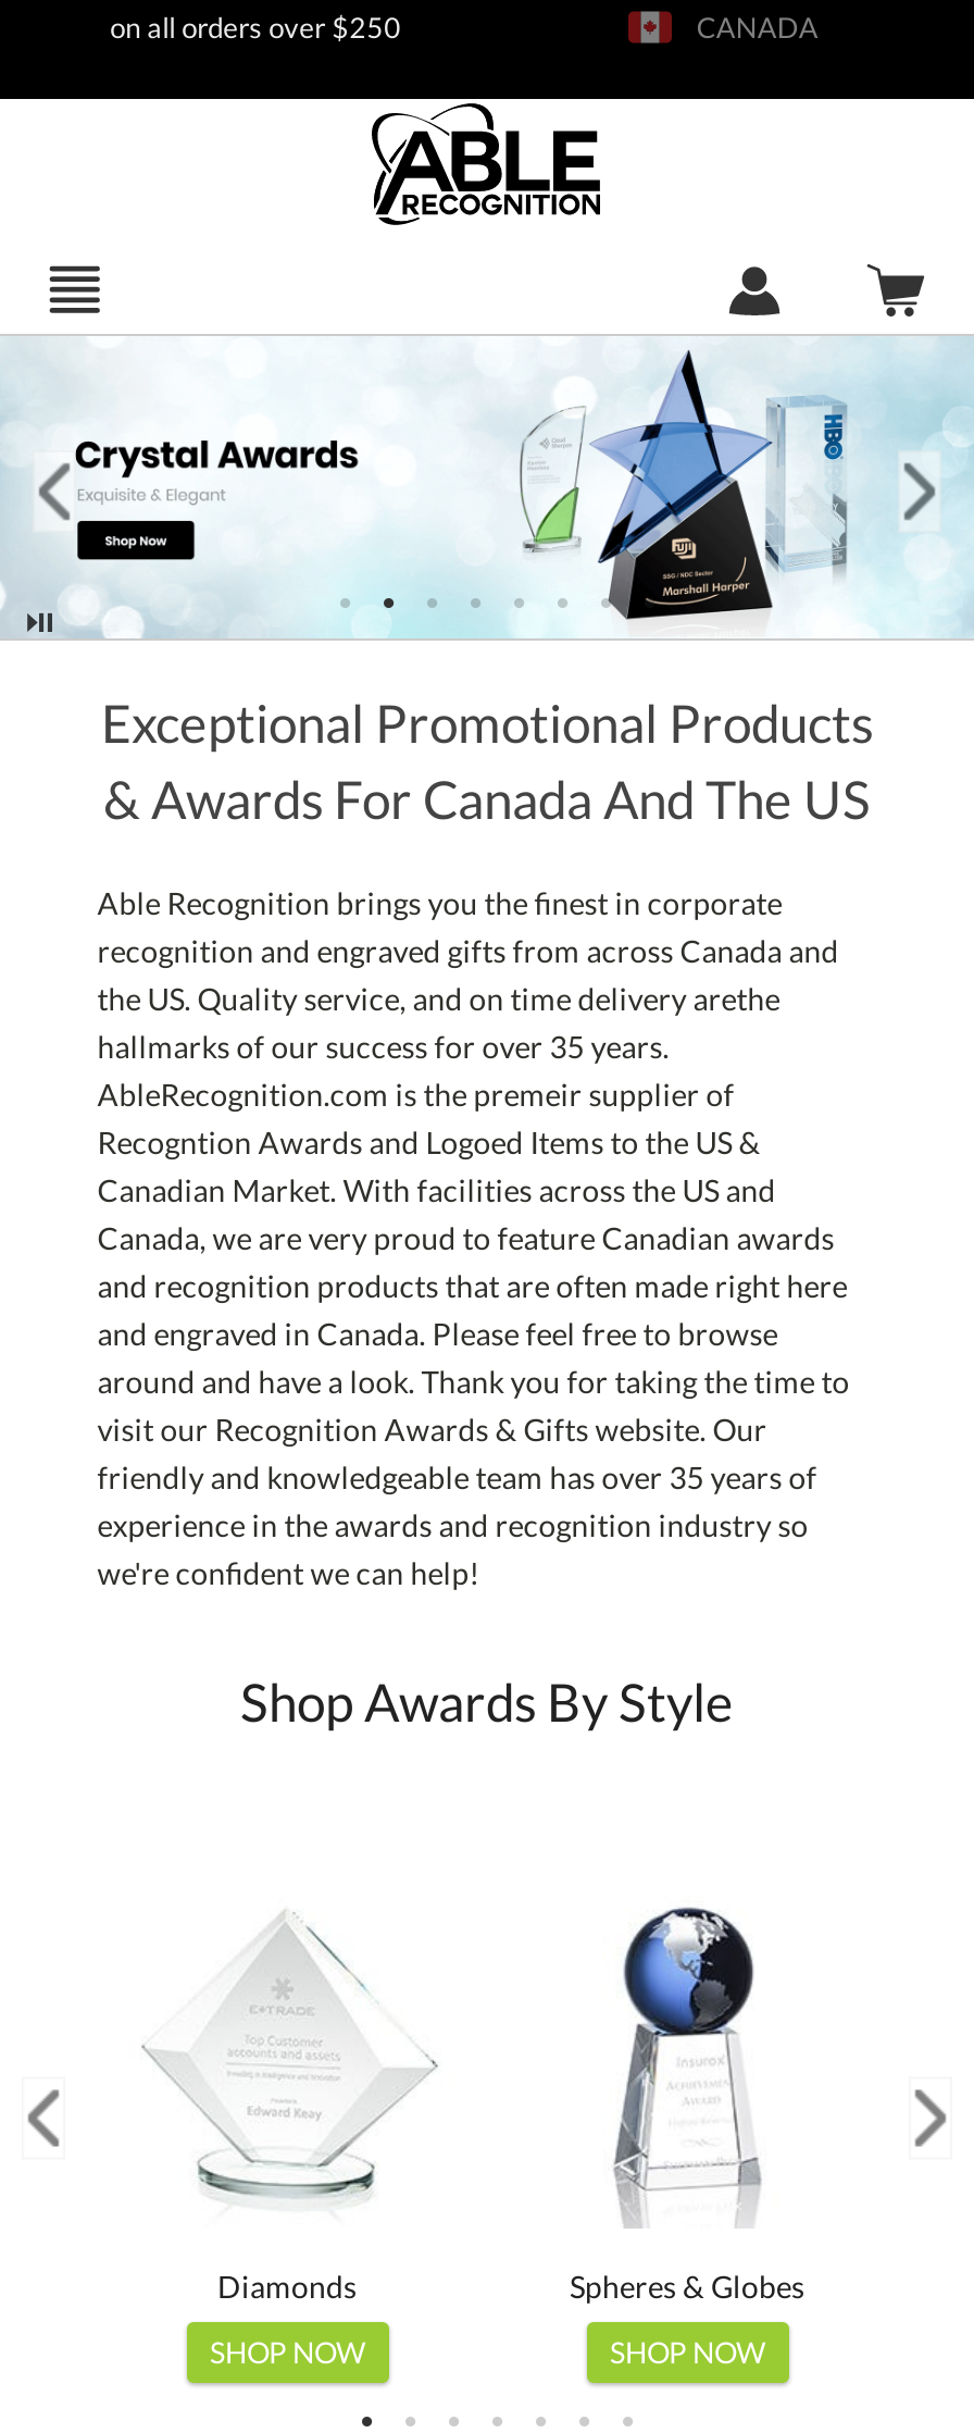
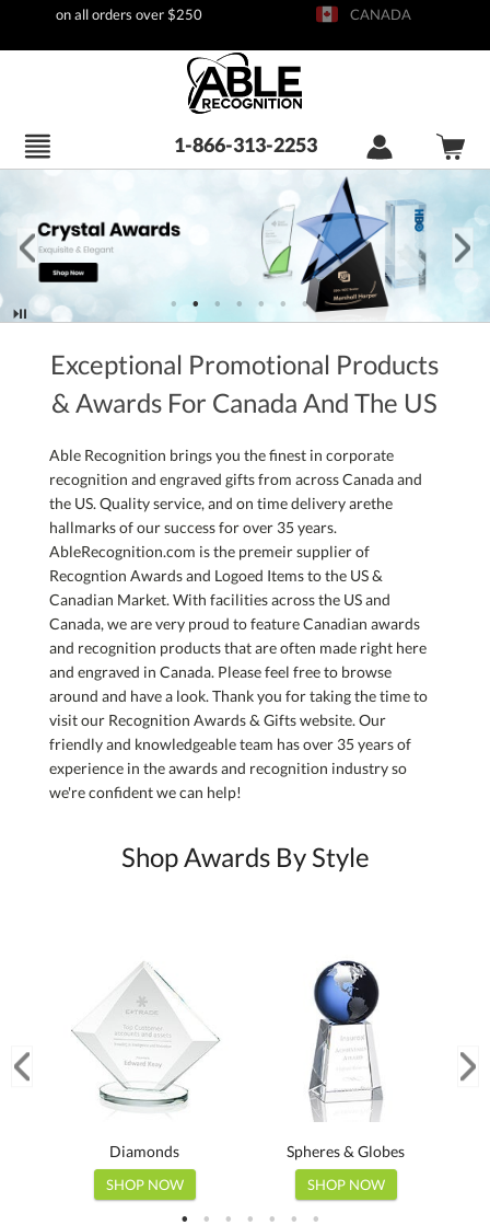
none -> [173,132,317,157] 1-866-313-2253

